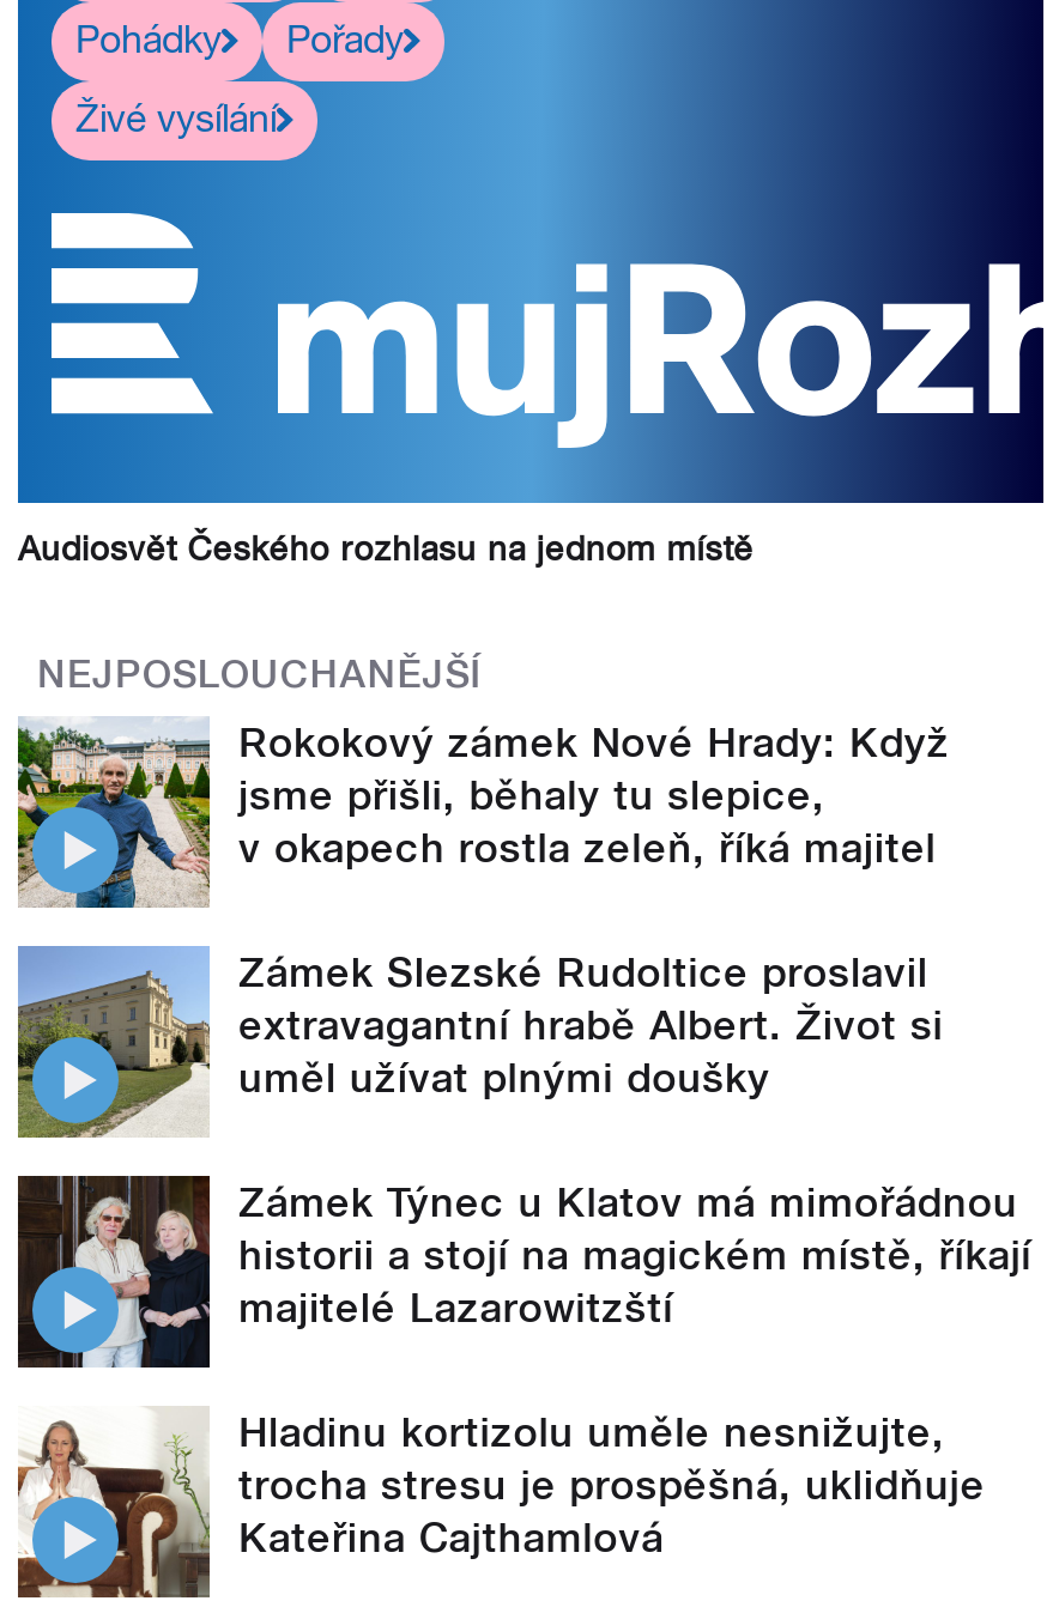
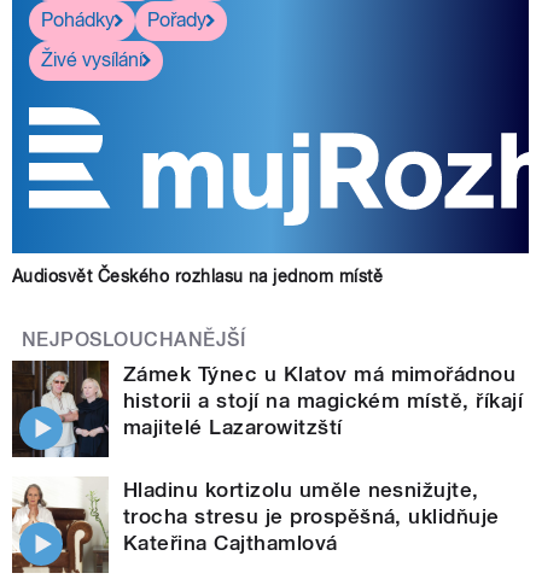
[16,716,950,1101] [image] | Rokokový zámek Nové Hrady: Když | jsme přišli, běhaly tu slepice, | v okapech rostla zeleň, říká majitel | Zámek Slezské Rudoltice proslavil | extravagantní hrabě Albert. Život si | uměl užívat plnými doušky -> none
[16,944,205,1138] [image] -> none

